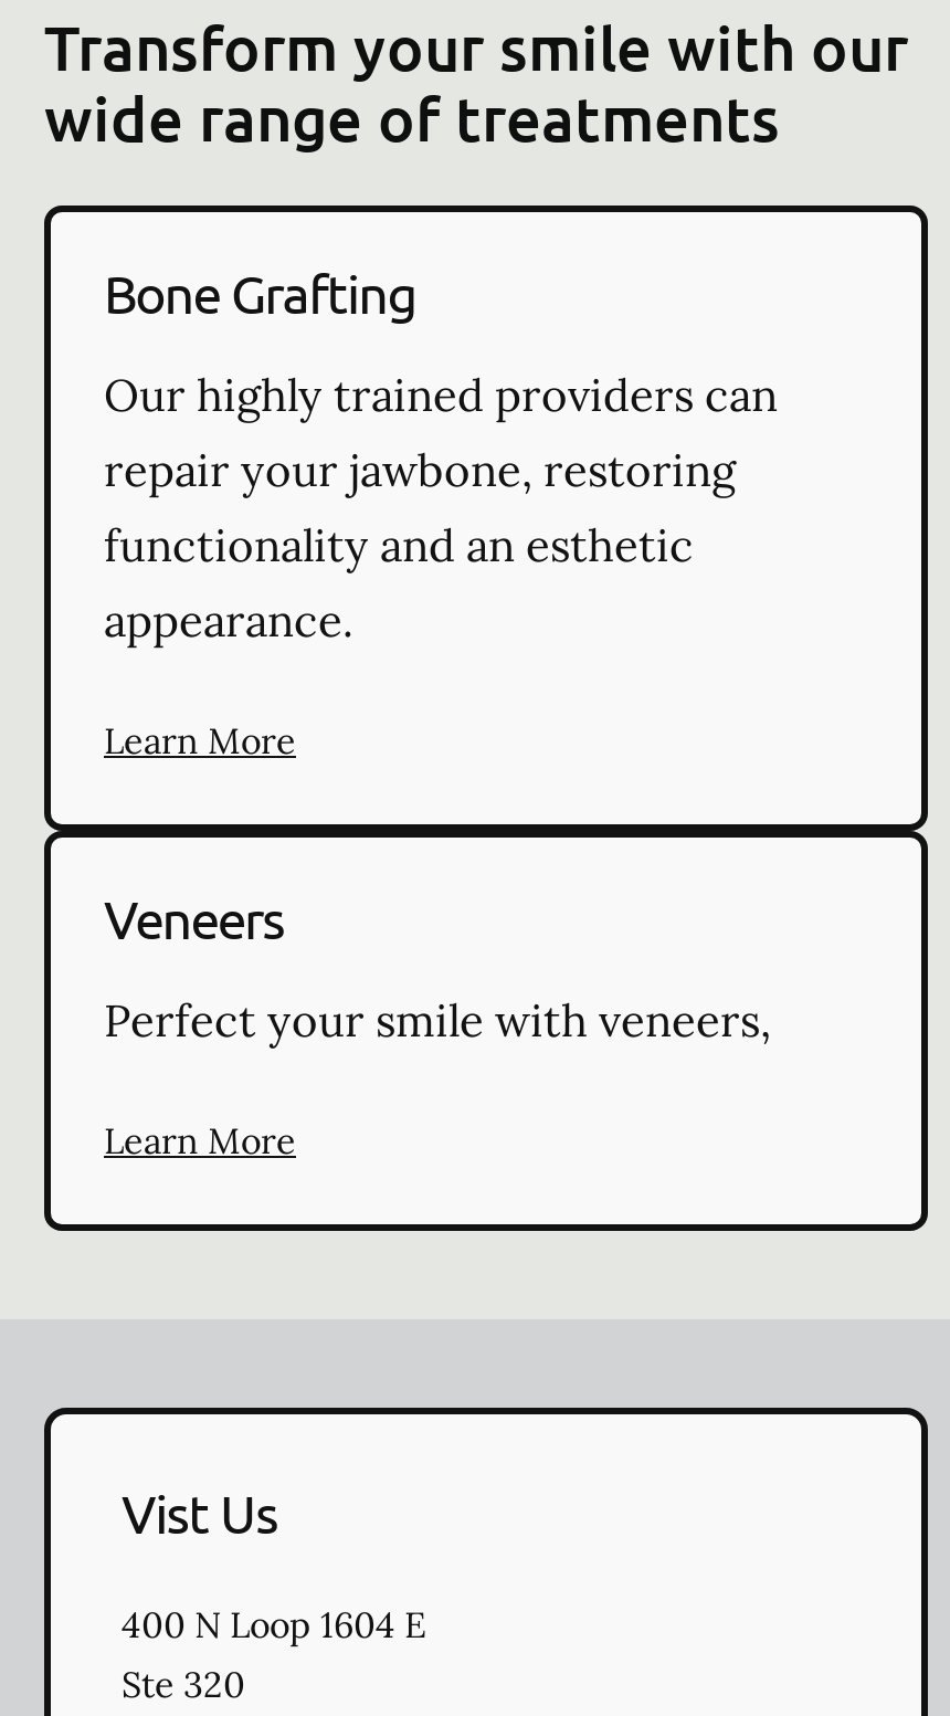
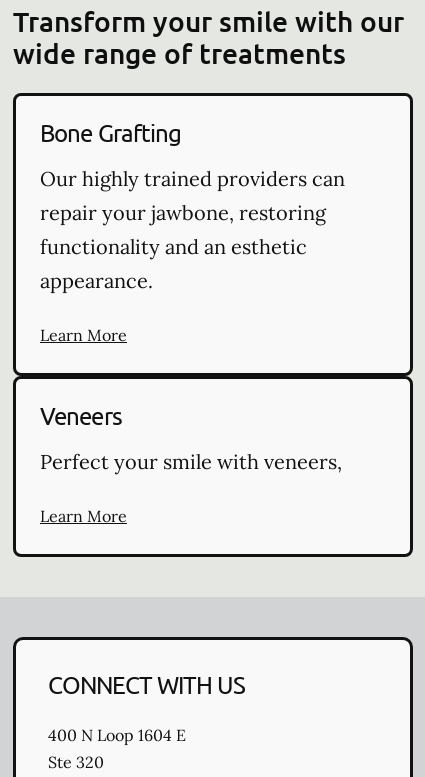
[122,1481,278,1545] Vist Us -> [48,670,245,699] CONNECT WITH US

